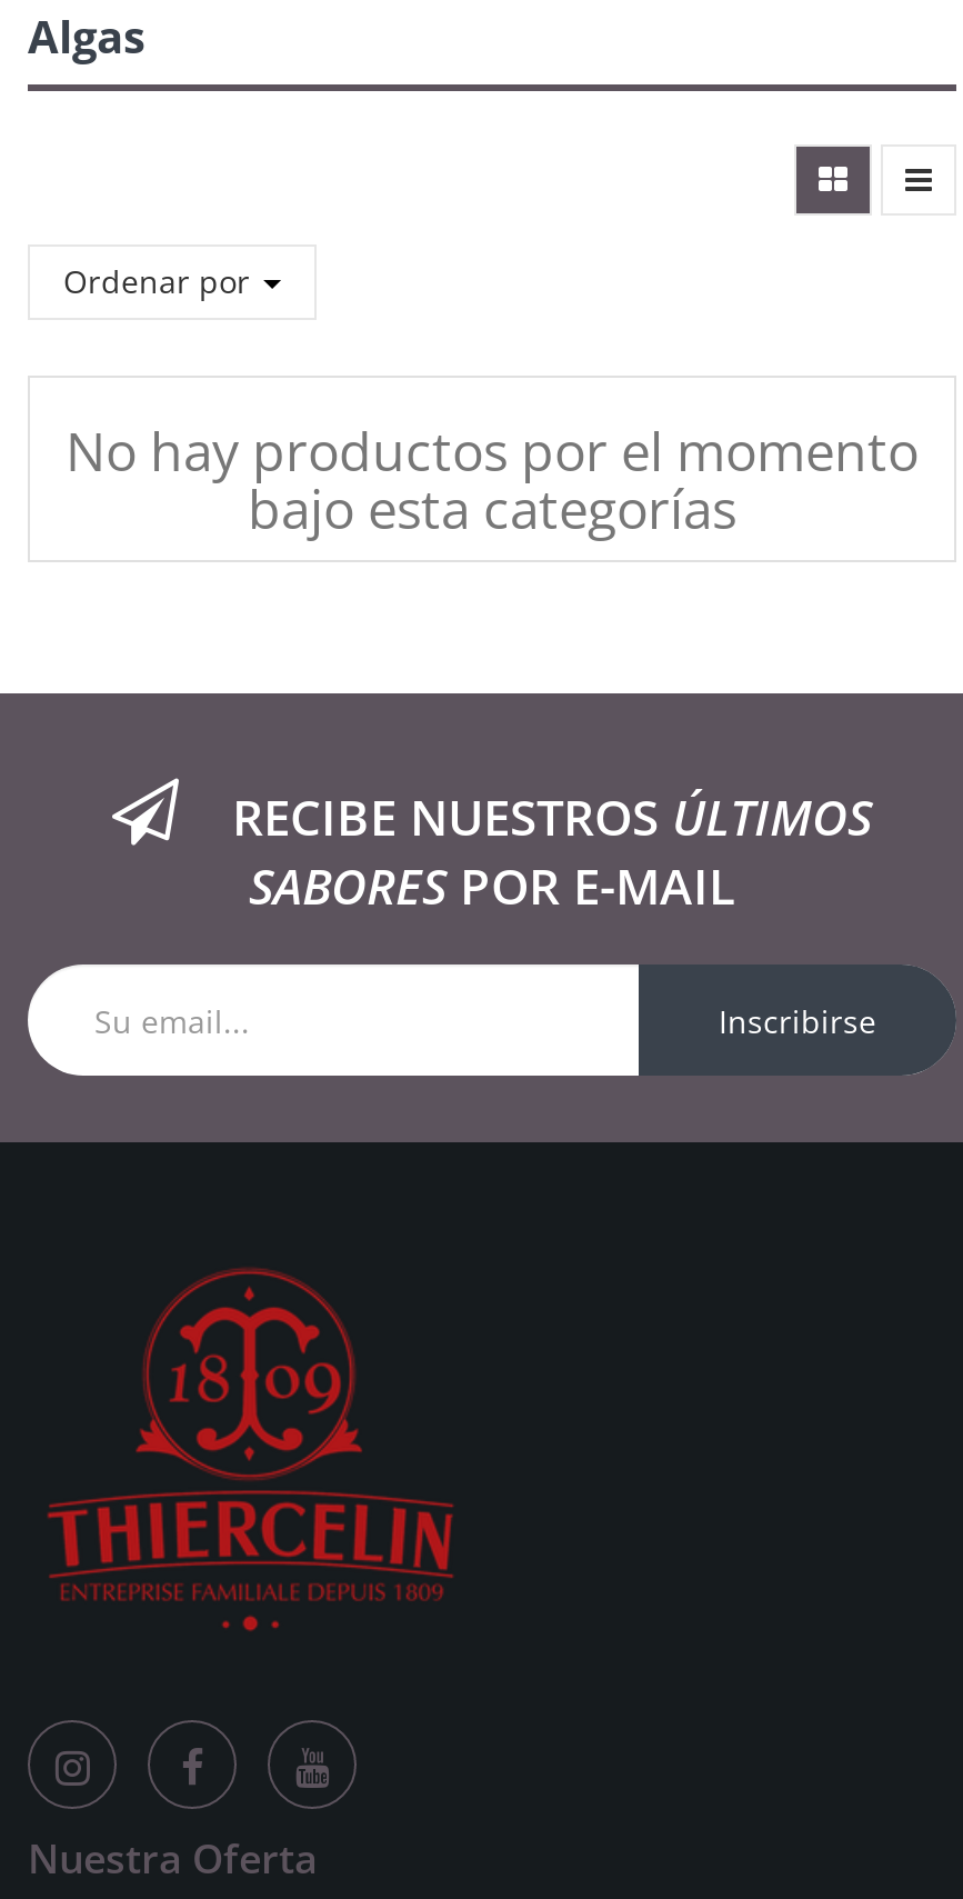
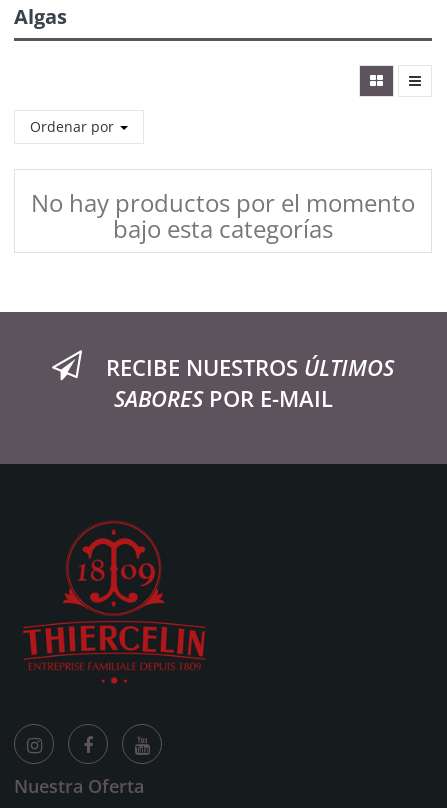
[719,1000,876,1042] Inscribirse -> none

